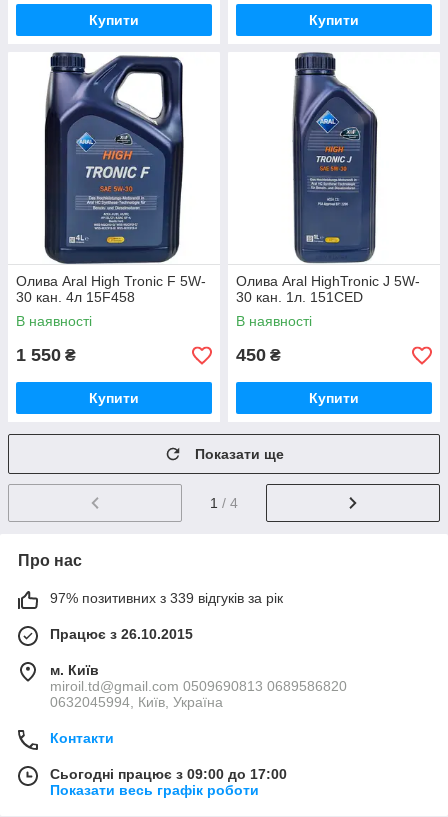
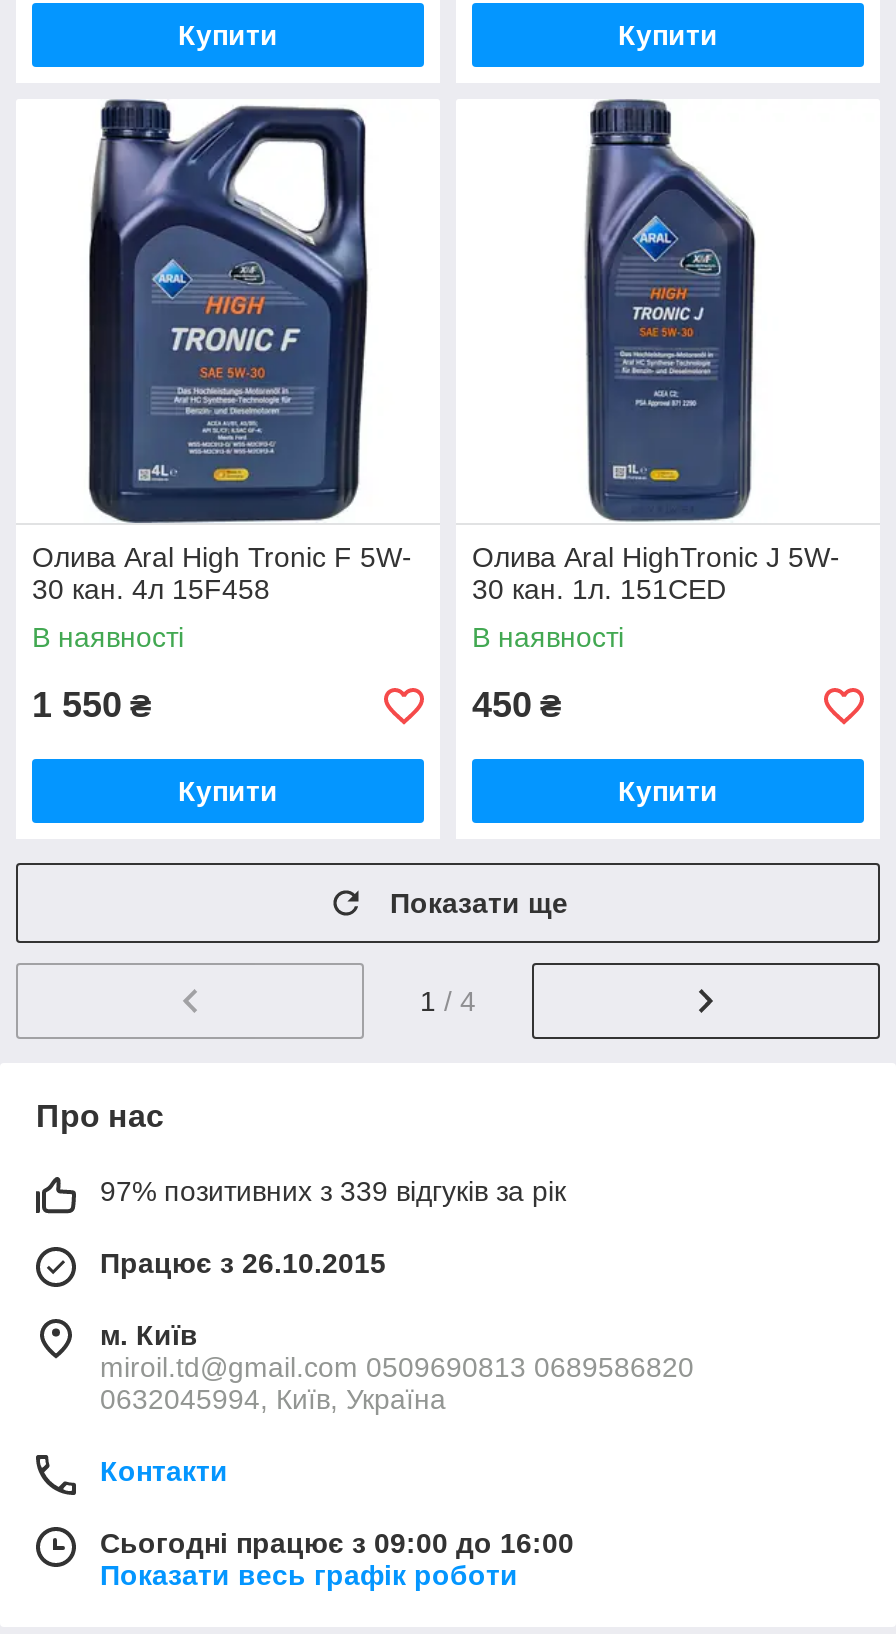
[50,766,287,782] Сьогодні працює з 09:00 до 17:00 -> [100,1528,574,1560] Сьогодні працює з 09:00 до 16:00

